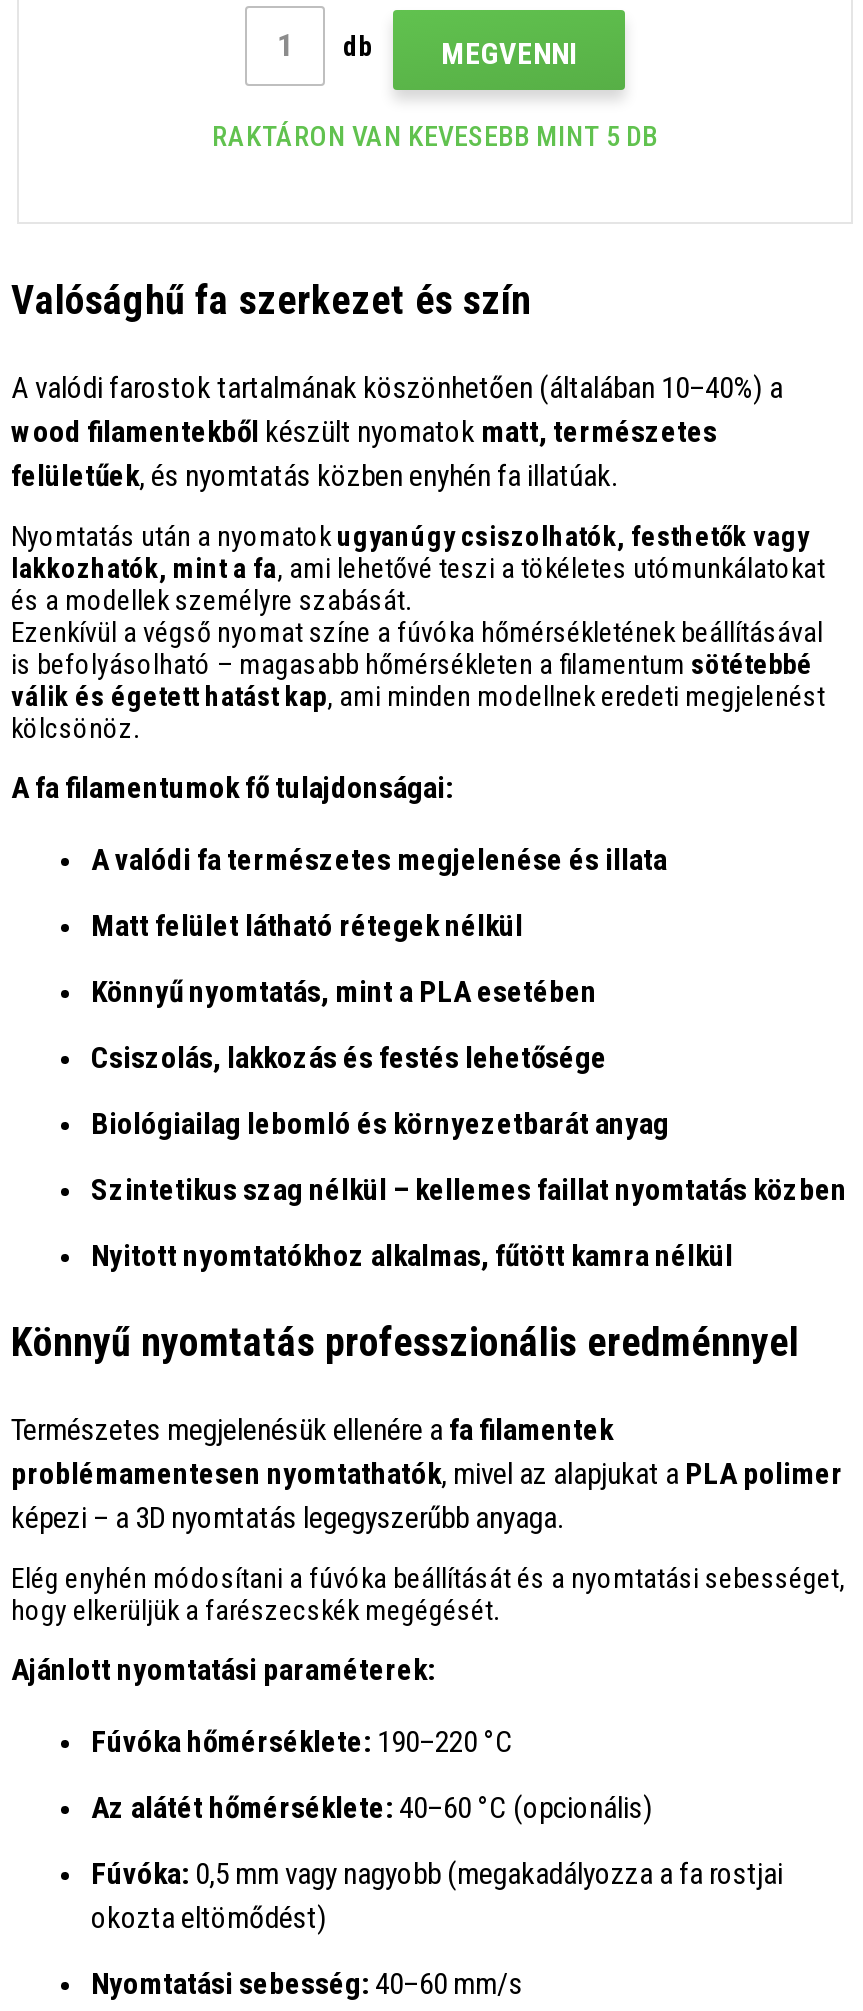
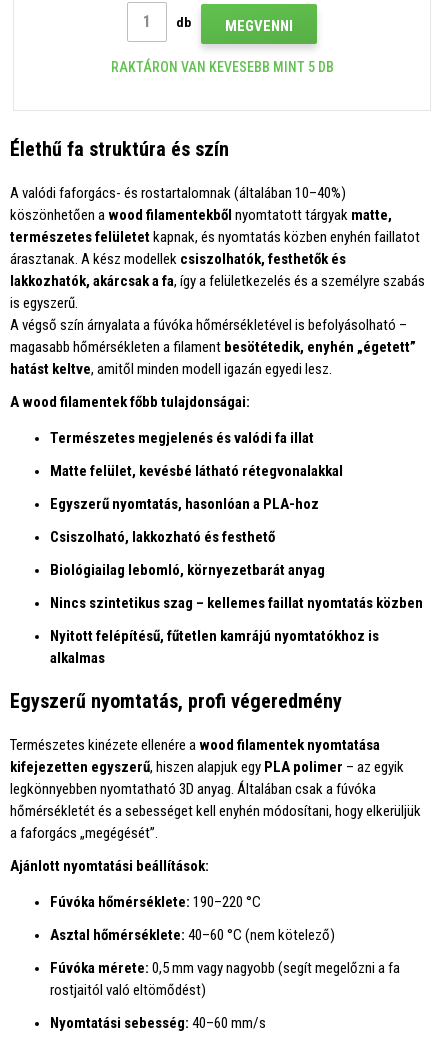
[11,276,847,1688] Valósághű fa szerkezet és szín | A valódi farostok tartalmának köszönhetően (általában 10–40%) a | wood filamentekből készült nyomatok matt, természetes | felületűek, és nyomtatás közben enyhén fa illatúak. | Nyomtatás után a nyomatok ugyanúgy csiszolhatók, festhetők vagy | lakkozhatók, mint a fa, ami lehetővé teszi a tökéletes utómunkálatokat | és a modellek személyre szabását. | Ezenkívül a végső nyomat színe a fúvóka hőmérsékletének beállításával | is befolyásolható – magasabb hőmérsékleten a filamentum sötétebbé | válik és égetett hatást kap, ami minden modellnek eredeti megjelenést | kölcsönöz. | A fa filamentumok fő tulajdonságai: | A valódi fa természetes megjelenése és illata | Matt felület látható rétegek nélkül | Könnyű nyomtatás, mint a PLA esetében | Csiszolás, lakkozás és festés lehetősége | Biológiailag lebomló és környezetbarát anyag | Szintetikus szag nélkül – kellemes faillat nyomtatás közben | Nyitott nyomtatókhoz alkalmas, fűtött kamra nélkül | Könnyű nyomtatás professzionális eredménnyel | Természetes megjelenésük ellenére a fa filamentek | problémamentesen nyomtathatók, mivel az alapjukat a PLA polimer | képezi – a 3D nyomtatás legegyszerűbb anyaga. | Elég enyhén módosítani a fúvóka beállítását és a nyomtatási sebességet, | hogy elkerüljük a farészecskék megégését. | Ajánlott nyomtatási paraméterek: -> [10,137,425,875] Élethű fa struktúra és szín | A valódi faforgács- és rostartalomnak (általában 10–40%) | köszönhetően a wood filamentekből nyomtatott tárgyak matte, | természetes felületet kapnak, és nyomtatás közben enyhén faillatot | árasztanak. A kész modellek csiszolhatók, festhetők és | lakkozhatók, akárcsak a fa, így a felületkezelés és a személyre szabás | is egyszerű. | A végső szín árnyalata a fúvóka hőmérsékletével is befolyásolható – | magasabb hőmérsékleten a filament besötétedik, enyhén „égetett” | hatást keltve, amitől minden modell igazán egyedi lesz. | A wood filamentek főbb tulajdonságai: | Természetes megjelenés és valódi fa illat | Matte felület, kevésbé látható rétegvonalakkal | Egyszerű nyomtatás, hasonlóan a PLA-hoz | Csiszolható, lakkozható és festhető | Biológiailag lebomló, környezetbarát anyag | Nincs szintetikus szag – kellemes faillat nyomtatás közben | Nyitott felépítésű, fűtetlen kamrájú nyomtatókhoz is | alkalmas | Egyszerű nyomtatás, profi végeredmény | Természetes kinézete ellenére a wood filamentek nyomtatása | kifejezetten egyszerű, hiszen alapjuk egy PLA polimer – az egyik | legkönnyebben nyomtatható 3D anyag. Általában csak a fúvóka | hőmérsékletét és a sebességet kell enyhén módosítani, hogy elkerüljük | a faforgács „megégését”. | Ajánlott nyomtatási beállítások:
[91,1790,653,1826] Az alátét hőmérséklete: 40–60 °C (opcionális) -> [50,926,335,944] Asztal hőmérséklete: 40–60 °C (nem kötelező)
[91,1856,783,1936] Fúvóka: 0,5 mm vagy nagyobb (megakadályozza a fa rostjai | okozta eltömődést) -> [50,959,400,999] Fúvóka mérete: 0,5 mm vagy nagyobb (segít megelőzni a fa | rostjaitól való eltömődést)

